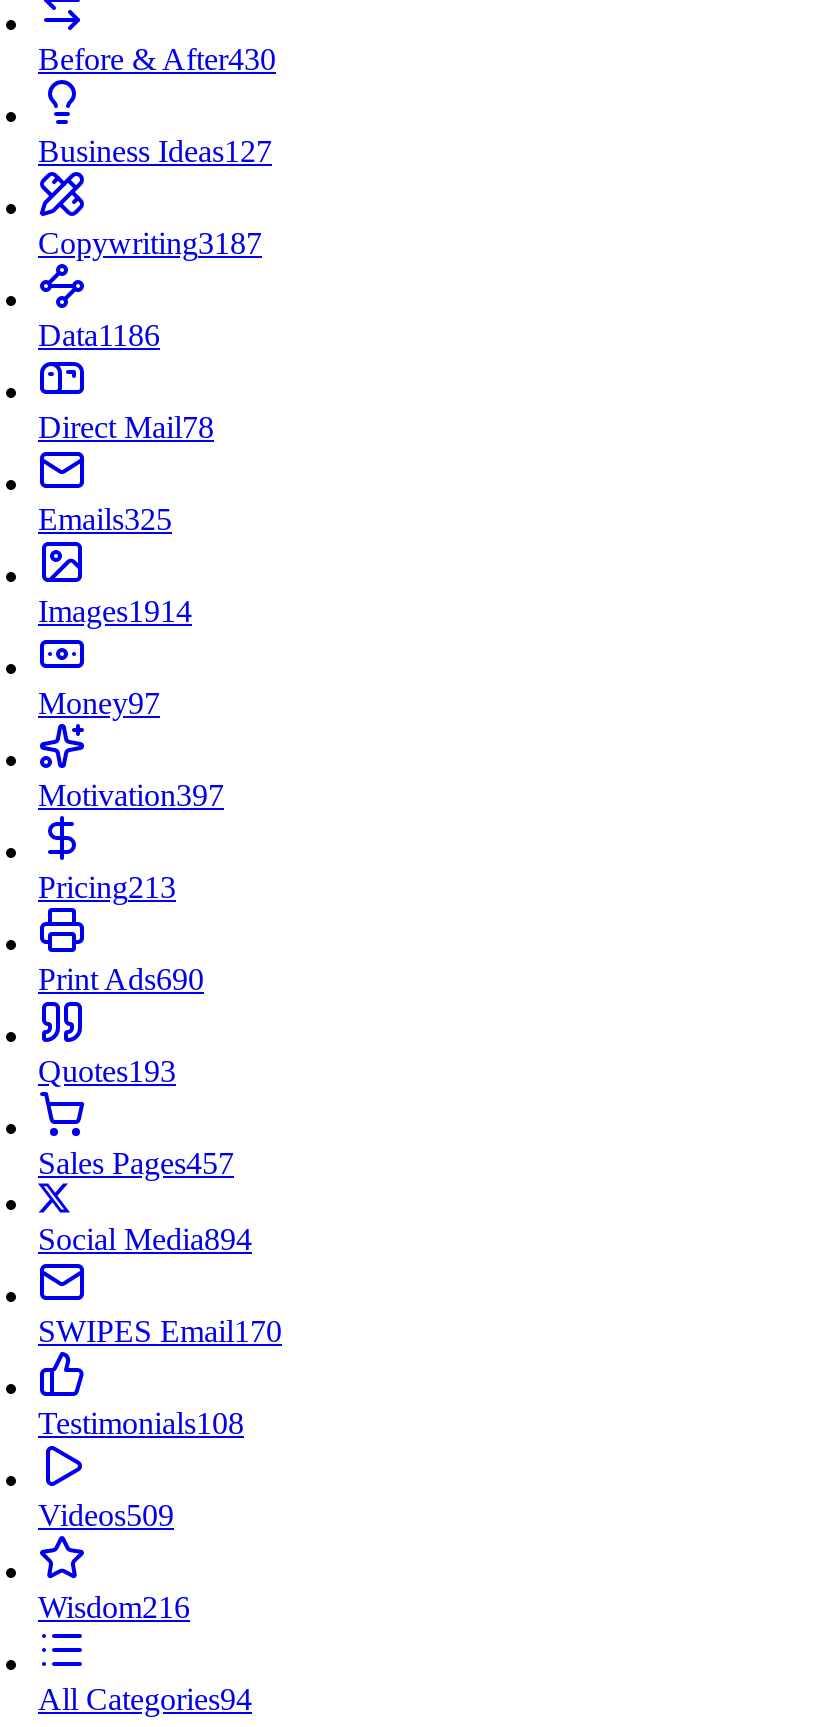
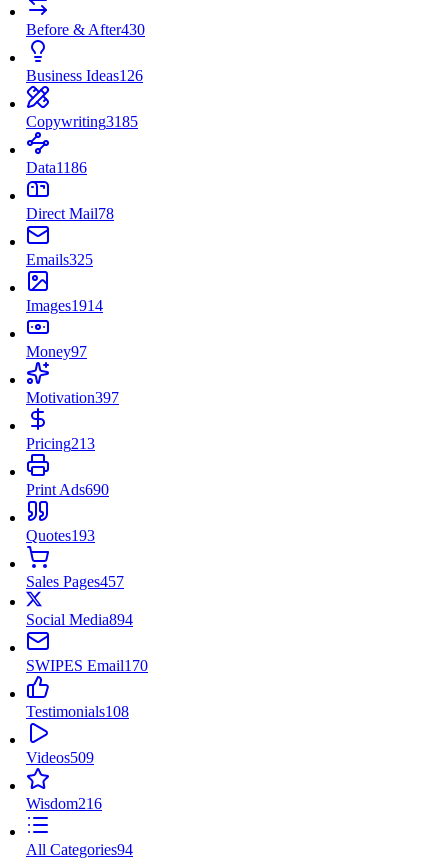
[38,134,272,168] Business Ideas127 -> [26,67,143,84] Business Ideas126
[38,226,262,260] Copywriting3187 -> [26,113,138,130] Copywriting3185

